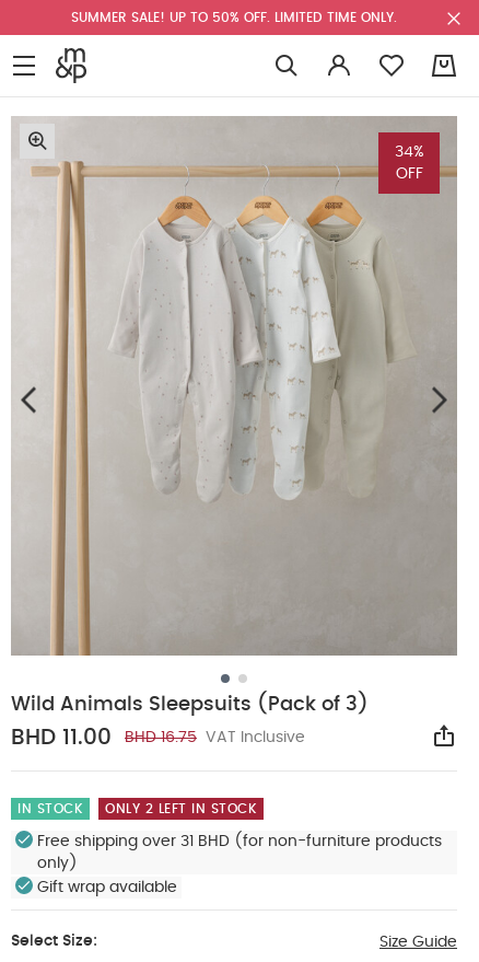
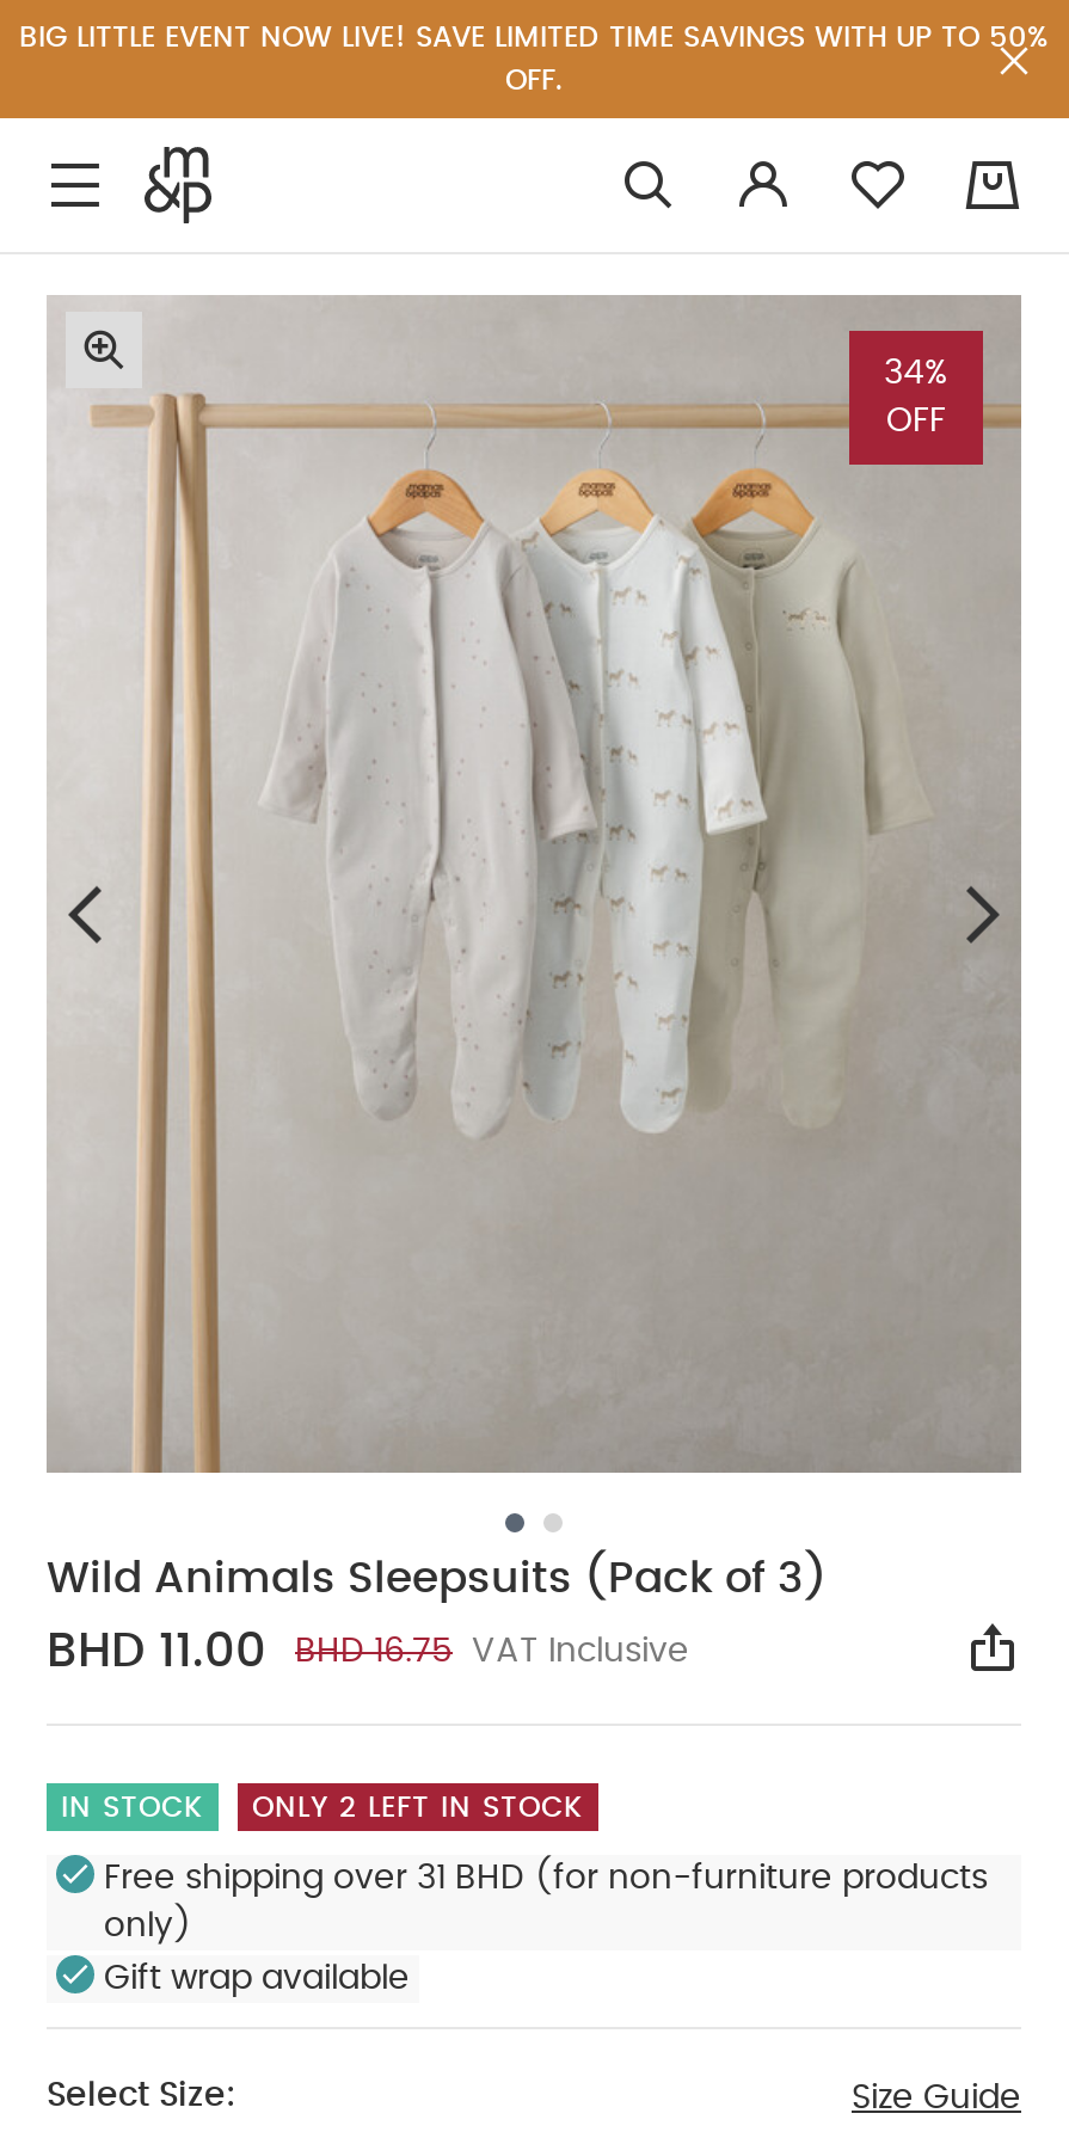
[71,11,397,24] SUMMER SALE! UP TO 50% OFF. LIMITED TIME ONLY. -> [19,23,1049,94] BIG LITTLE EVENT NOW LIVE! SAVE LIMITED TIME SAVINGS WITH UP TO 50% | OFF.

